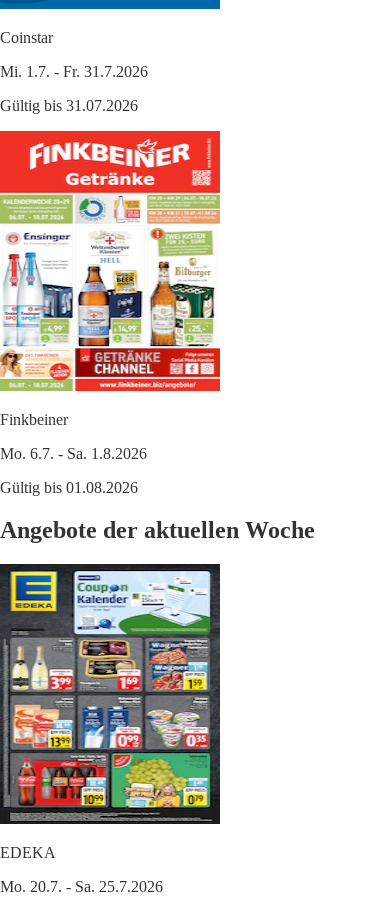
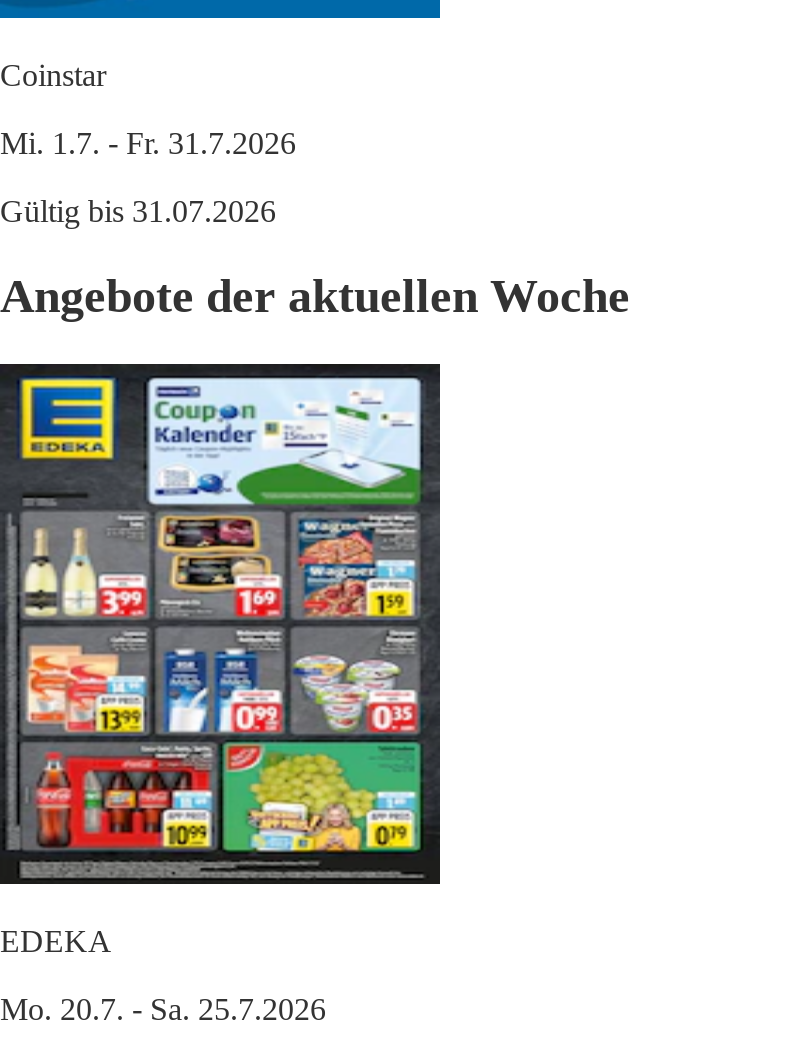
[0,130,221,496] [image] | Finkbeiner | Mo. 6.7. - Sa. 1.8.2026 | Gültig bis 01.08.2026 -> none

